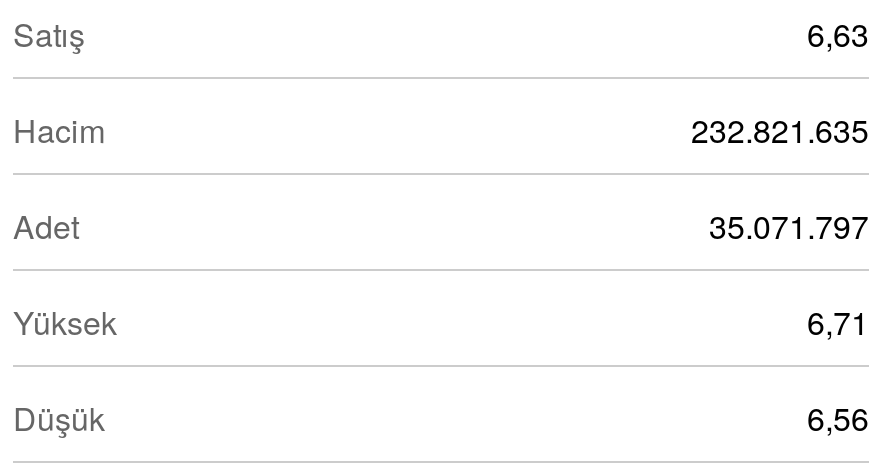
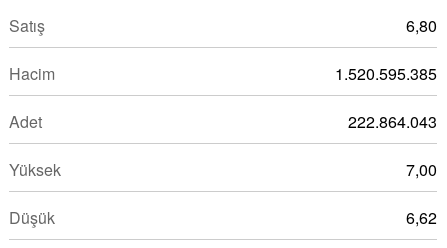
[807,11,869,57] 6,63 -> [406,14,437,37] 6,80
[691,107,869,153] 232.821.635 -> [335,62,437,85] 1.520.595.385
[709,203,869,249] 35.071.797 -> [348,110,437,133] 222.864.043
[807,299,869,345] 6,71 -> [406,158,437,181] 7,00
[807,395,869,441] 6,56 -> [406,206,437,229] 6,62

